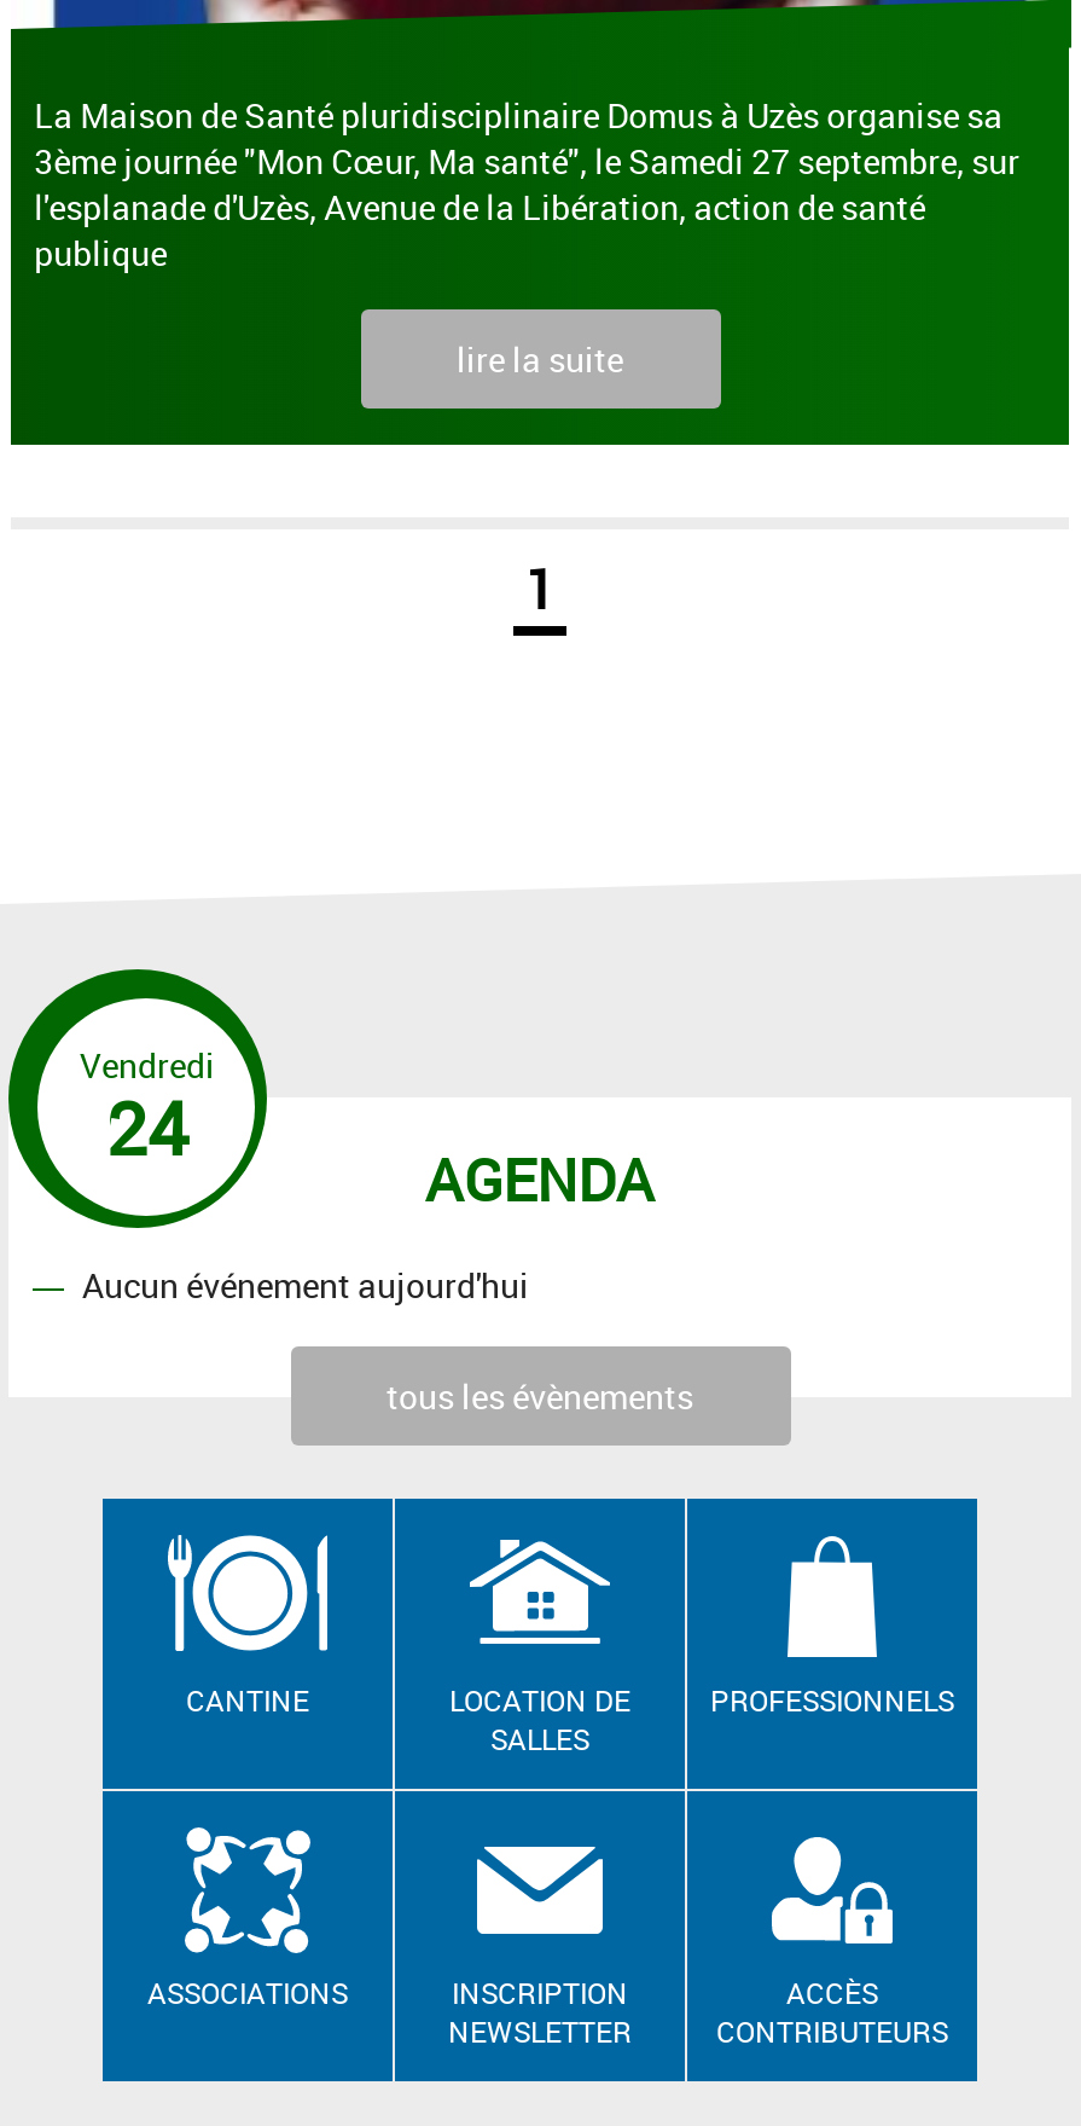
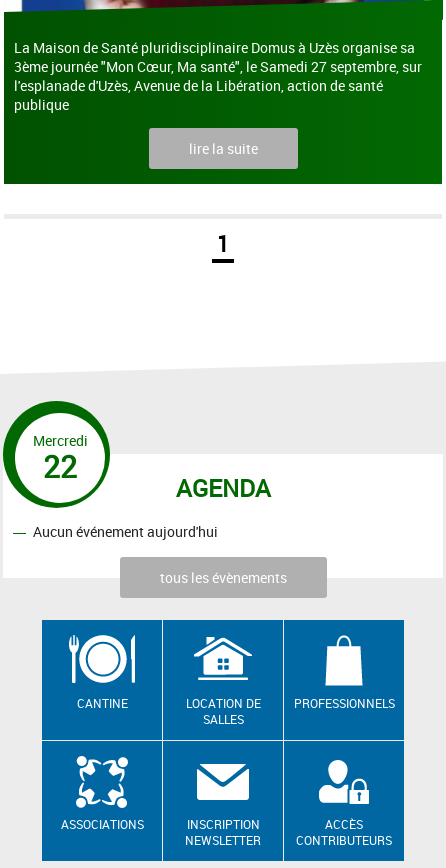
[80,1042,215,1177] Vendredi | 24 -> [33,431,88,487] Mercredi | 22

